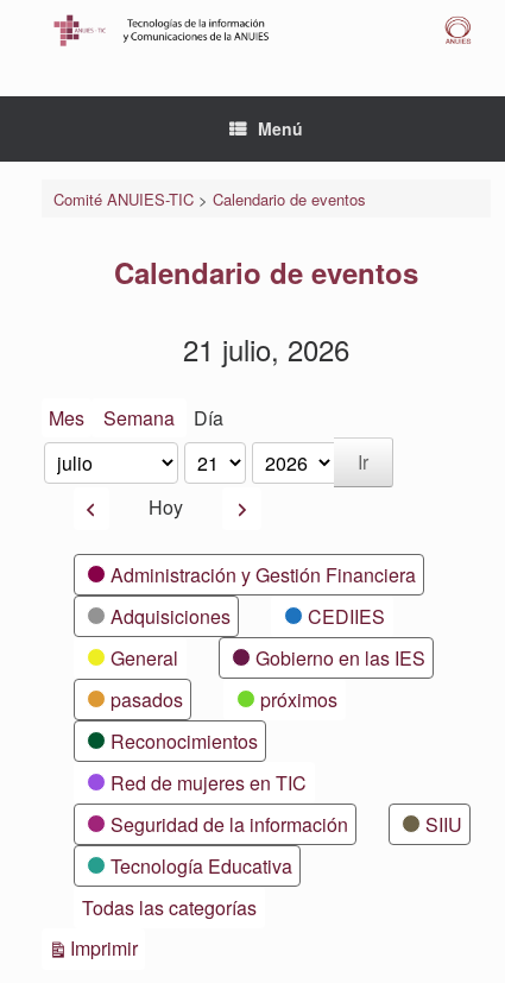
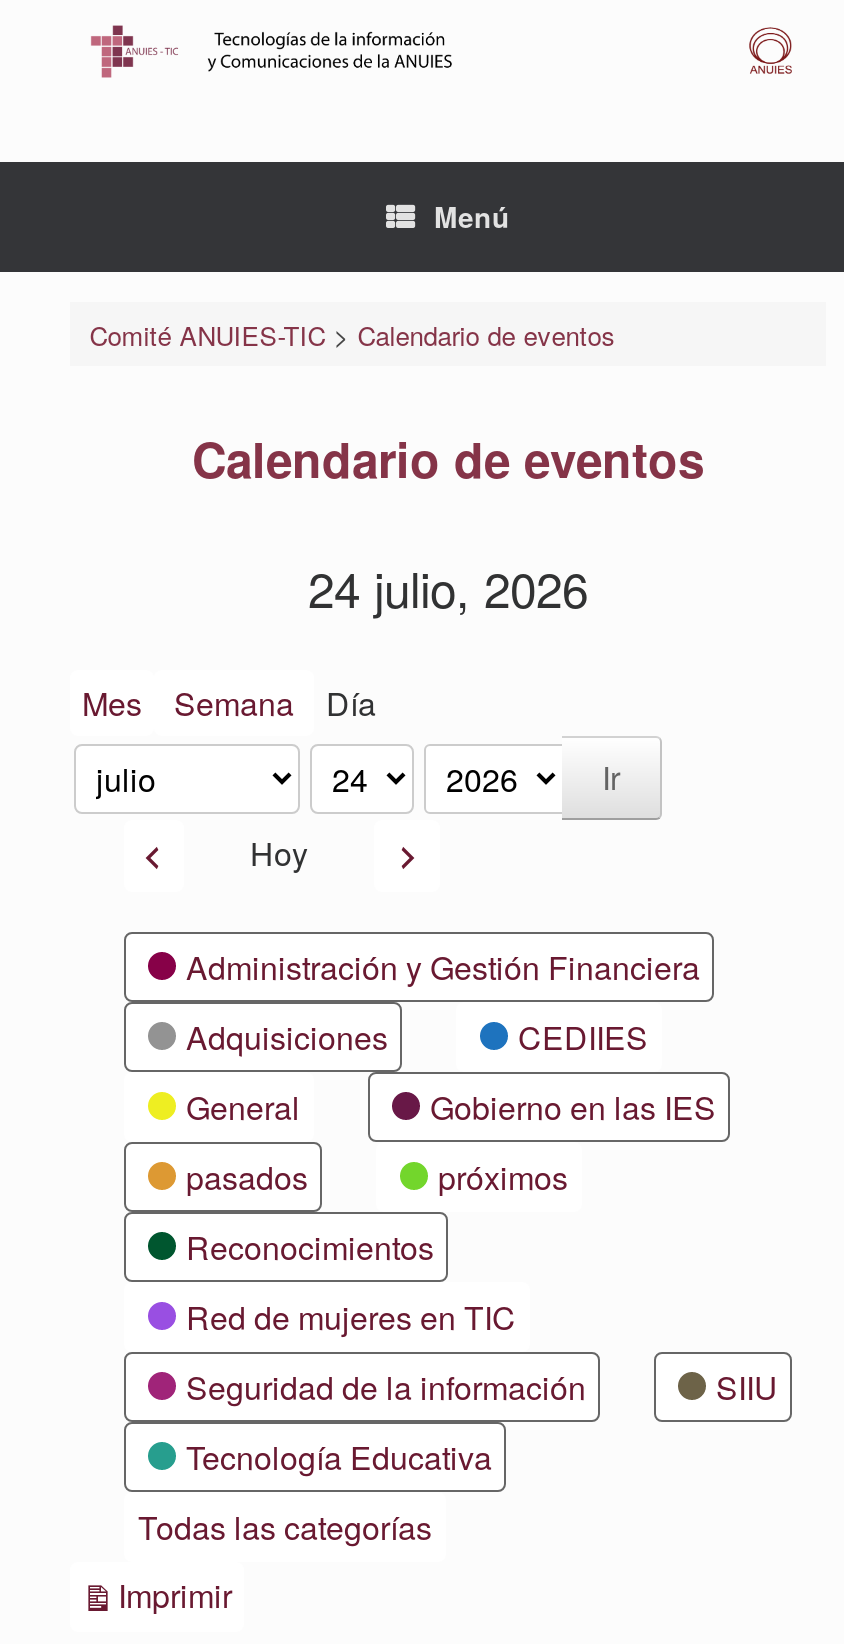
[183,329,349,370] 21 julio, 2026 -> [308,553,588,623] 24 julio, 2026

